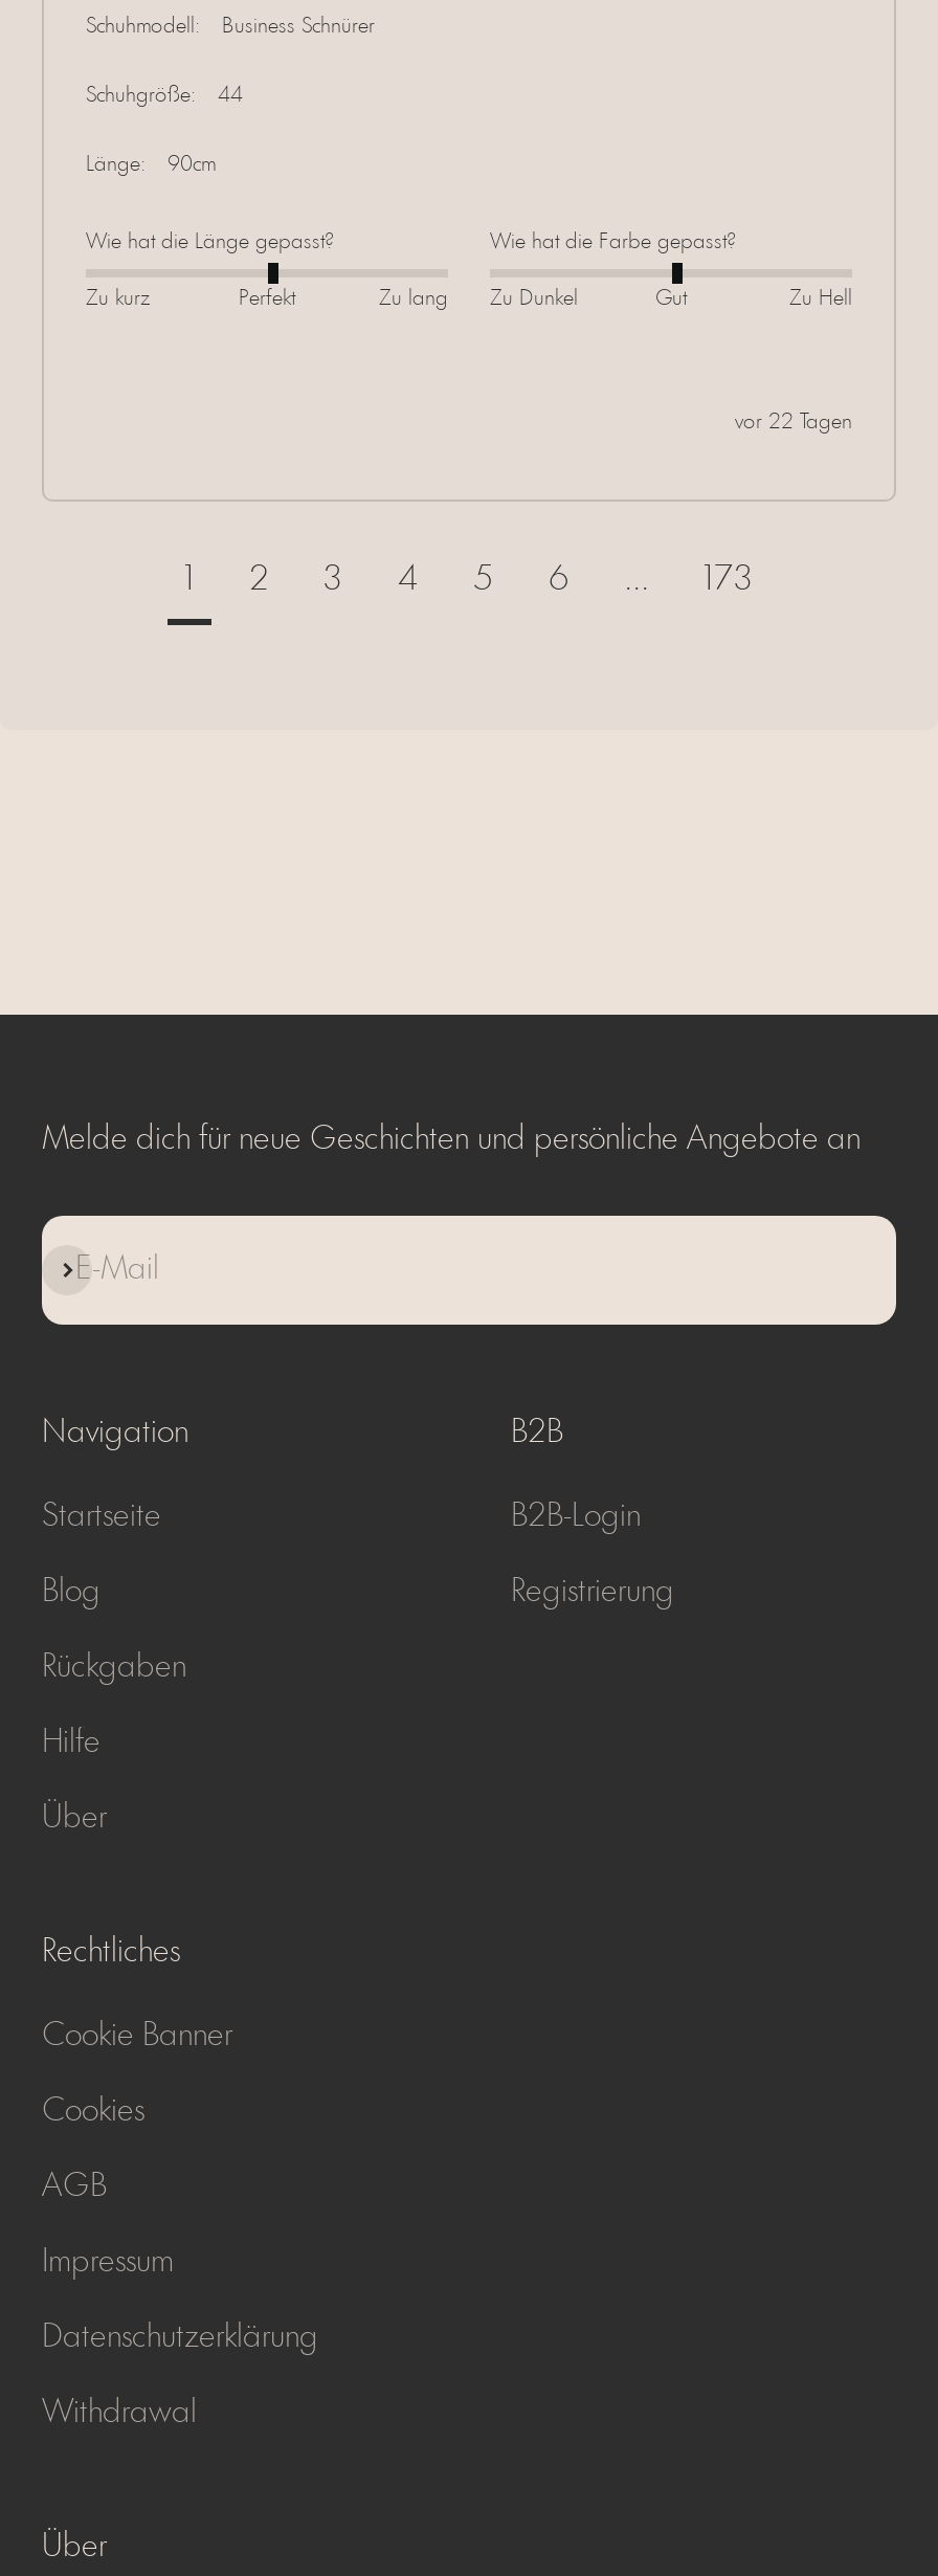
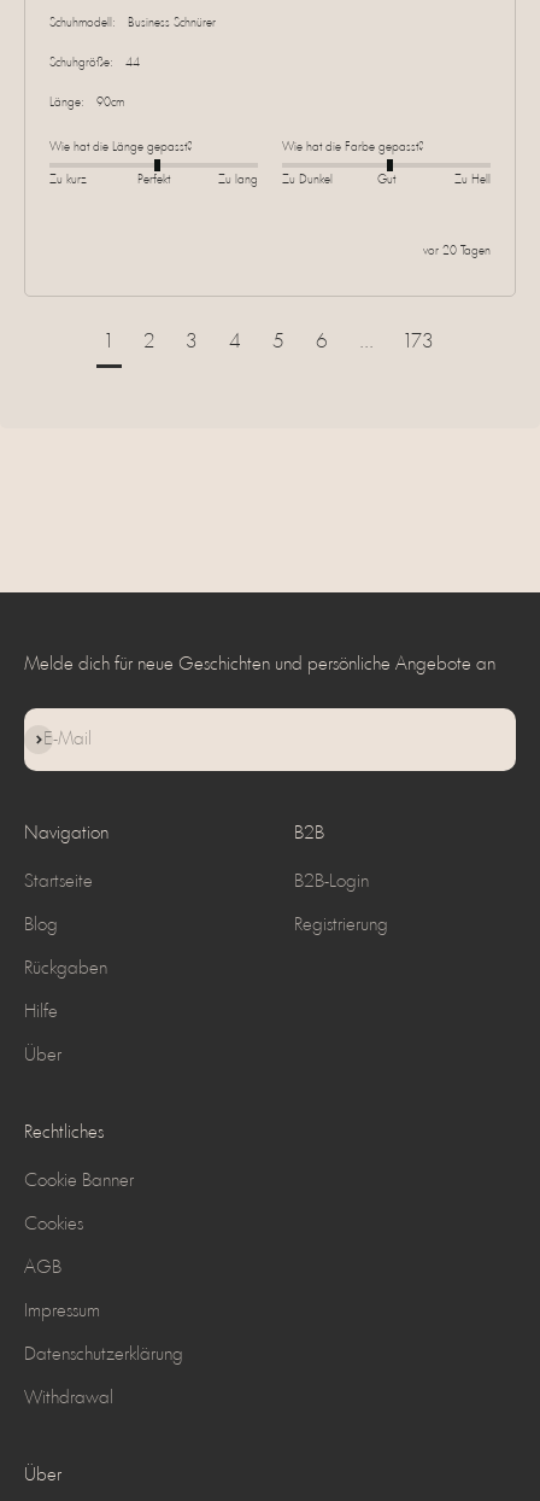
[735,412,852,435] vor 22 Tagen -> [423,245,491,258] vor 20 Tagen

